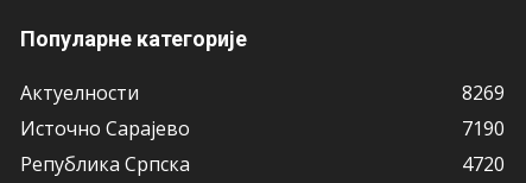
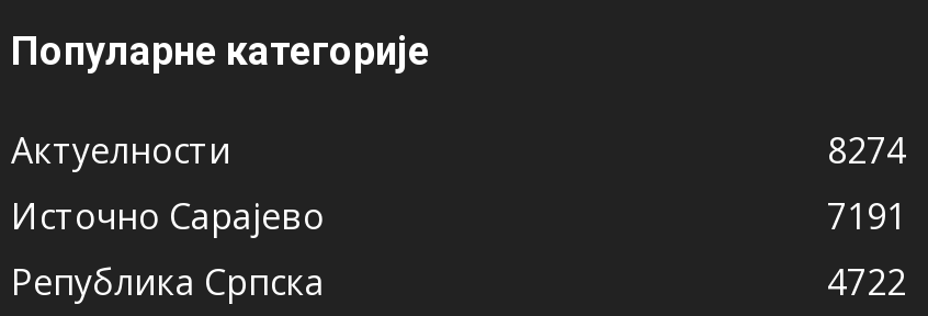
[462,79,505,106] 8269 -> [827,126,906,174] 8274
[462,115,505,141] 7190 -> [827,192,906,240] 7191
[462,151,505,177] 4720 -> [827,258,906,306] 4722

